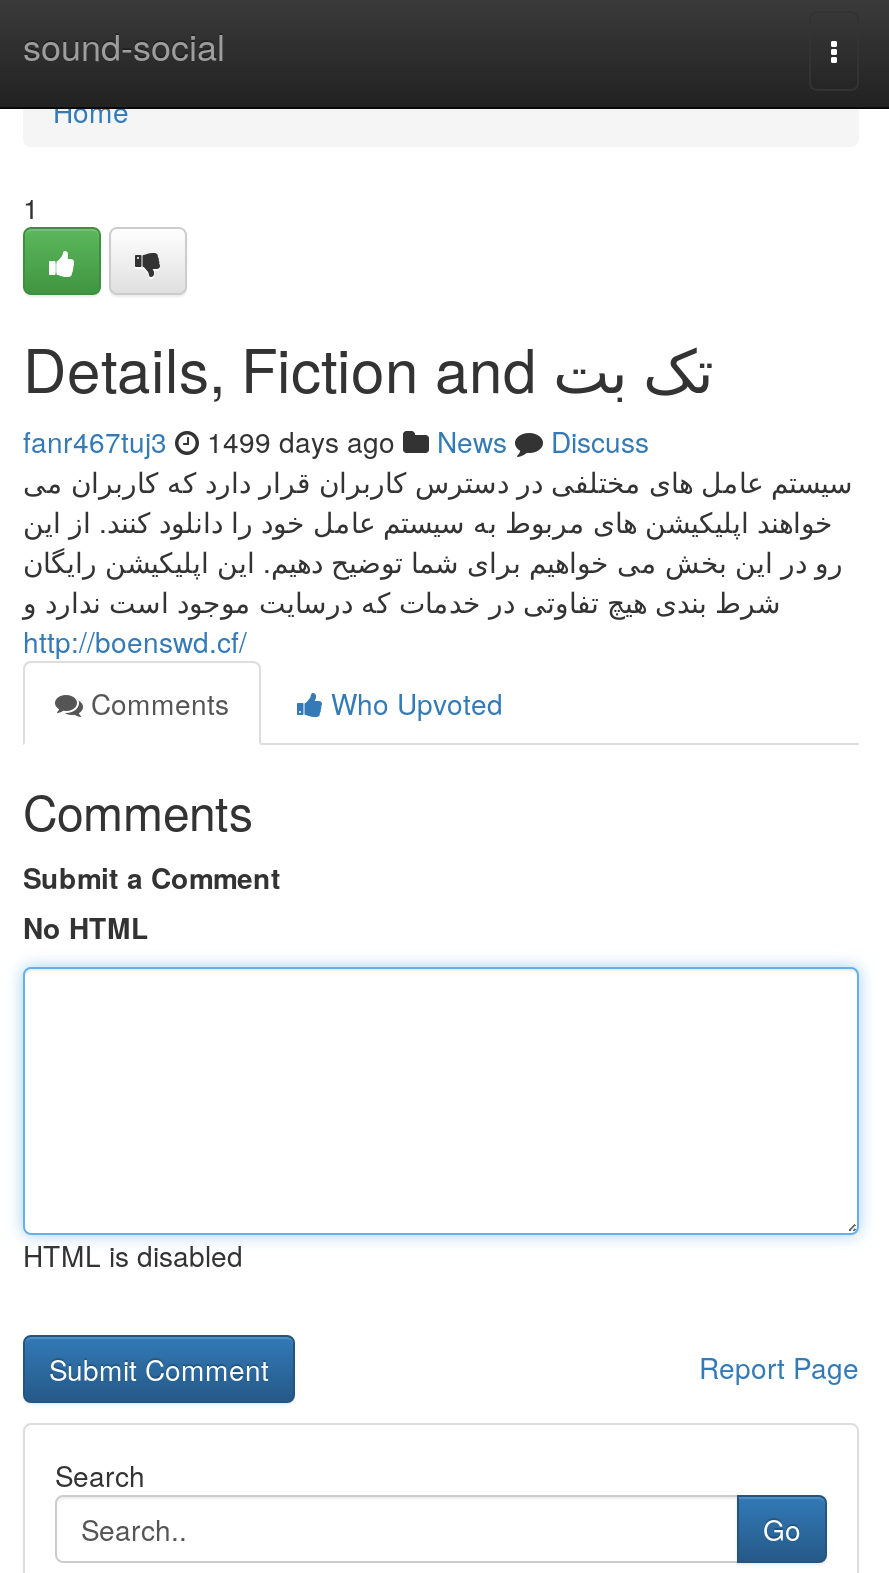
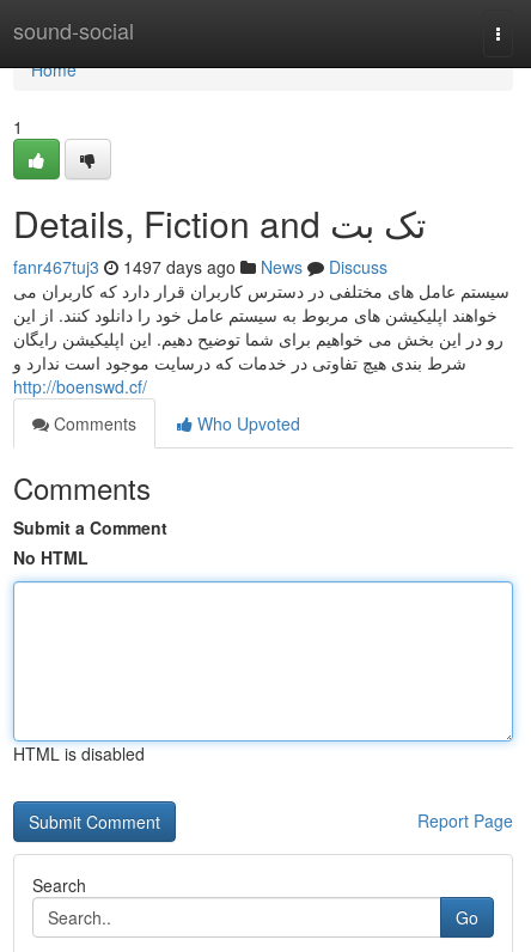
[23,421,649,461] fanr467tuj3 1499 days ago News Discuss -> [13,255,387,279] fanr467tuj3 1497 days ago News Discuss

